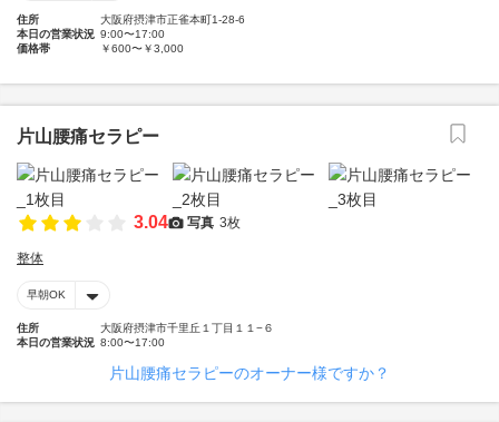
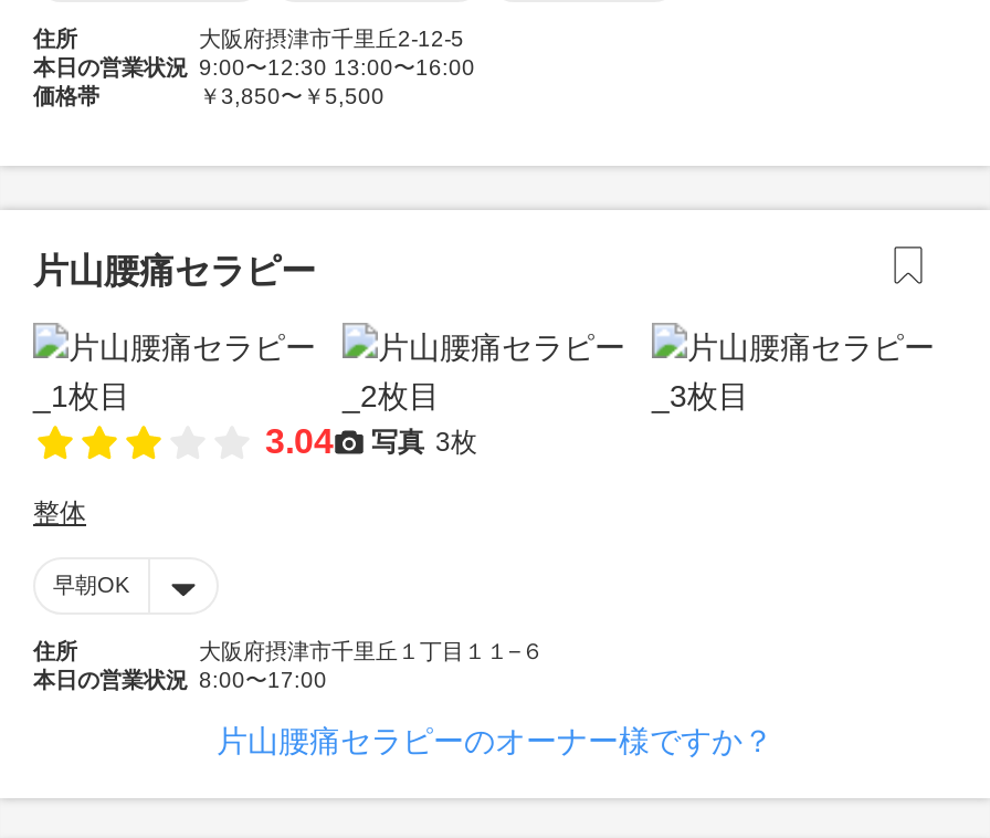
[17,13,245,40] 大阪府摂津市正雀本町1-28-6 | 本日の営業状況 9:00〜17:00 -> [33,27,475,80] 大阪府摂津市千里丘2-12-5 | 本日の営業状況 9:00〜12:30 13:00〜16:00
[100,42,184,55] ￥600〜￥3,000 -> [199,84,385,108] ￥3,850〜￥5,500

